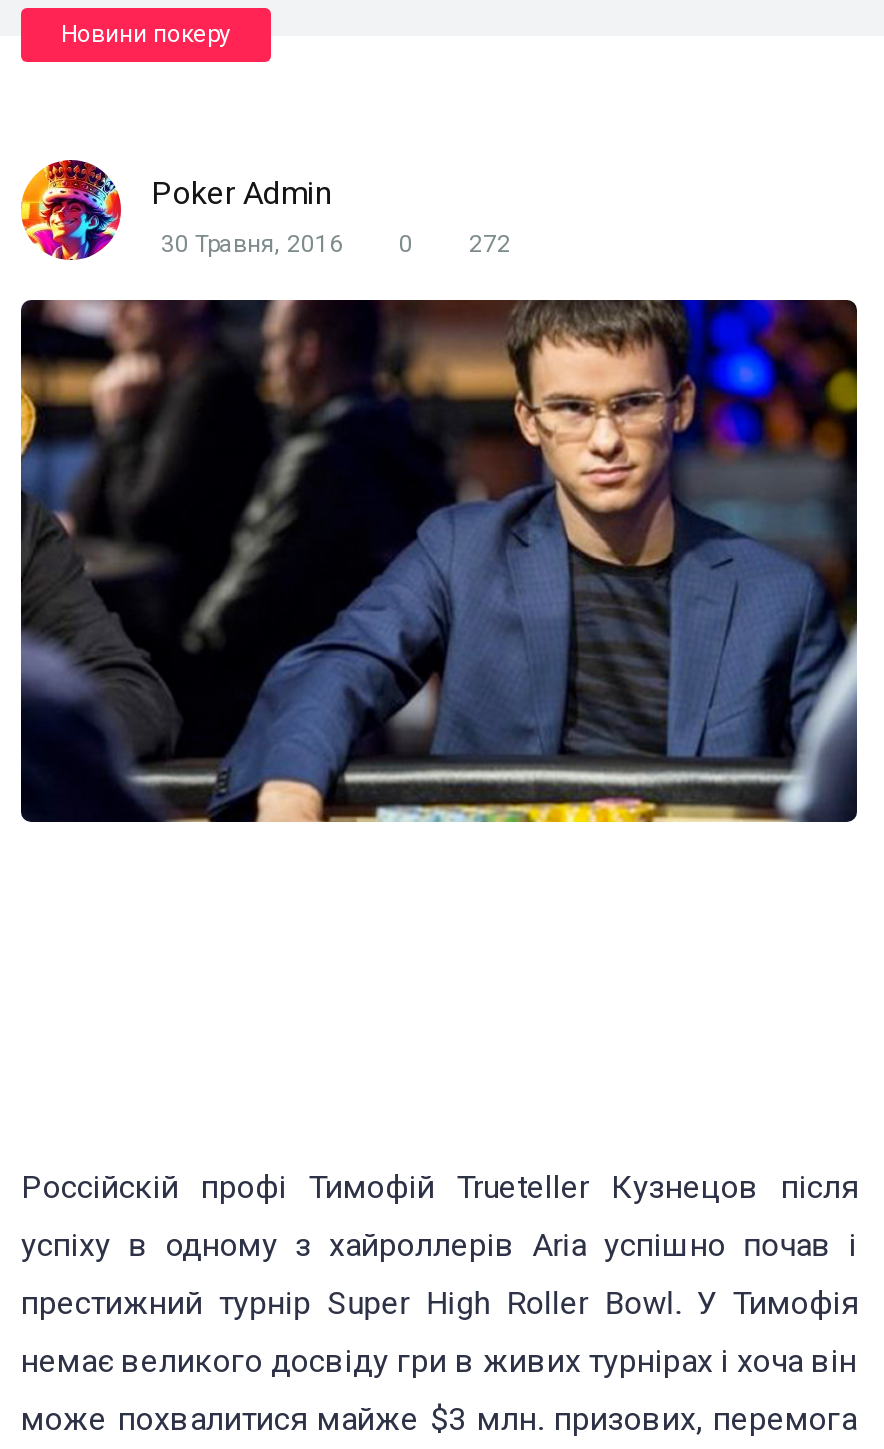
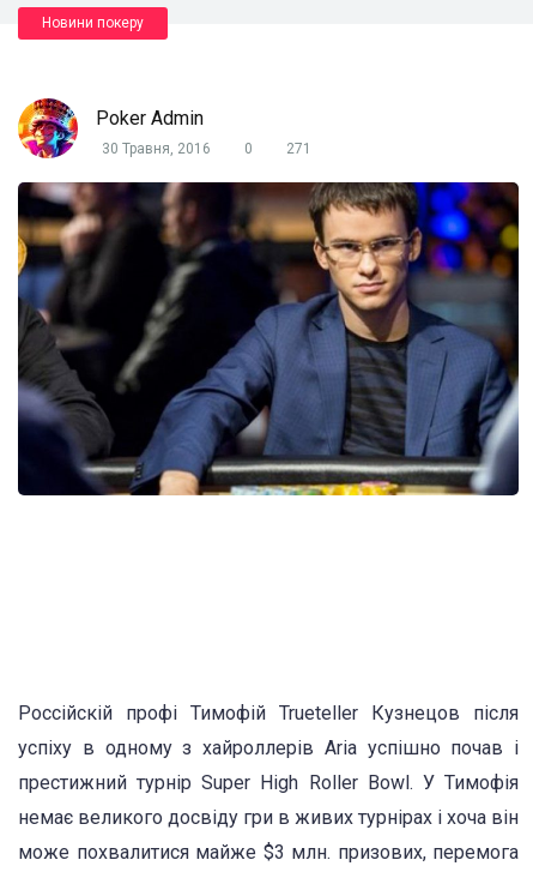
[469,230,511,258] 272 -> [286,141,311,157] 271

